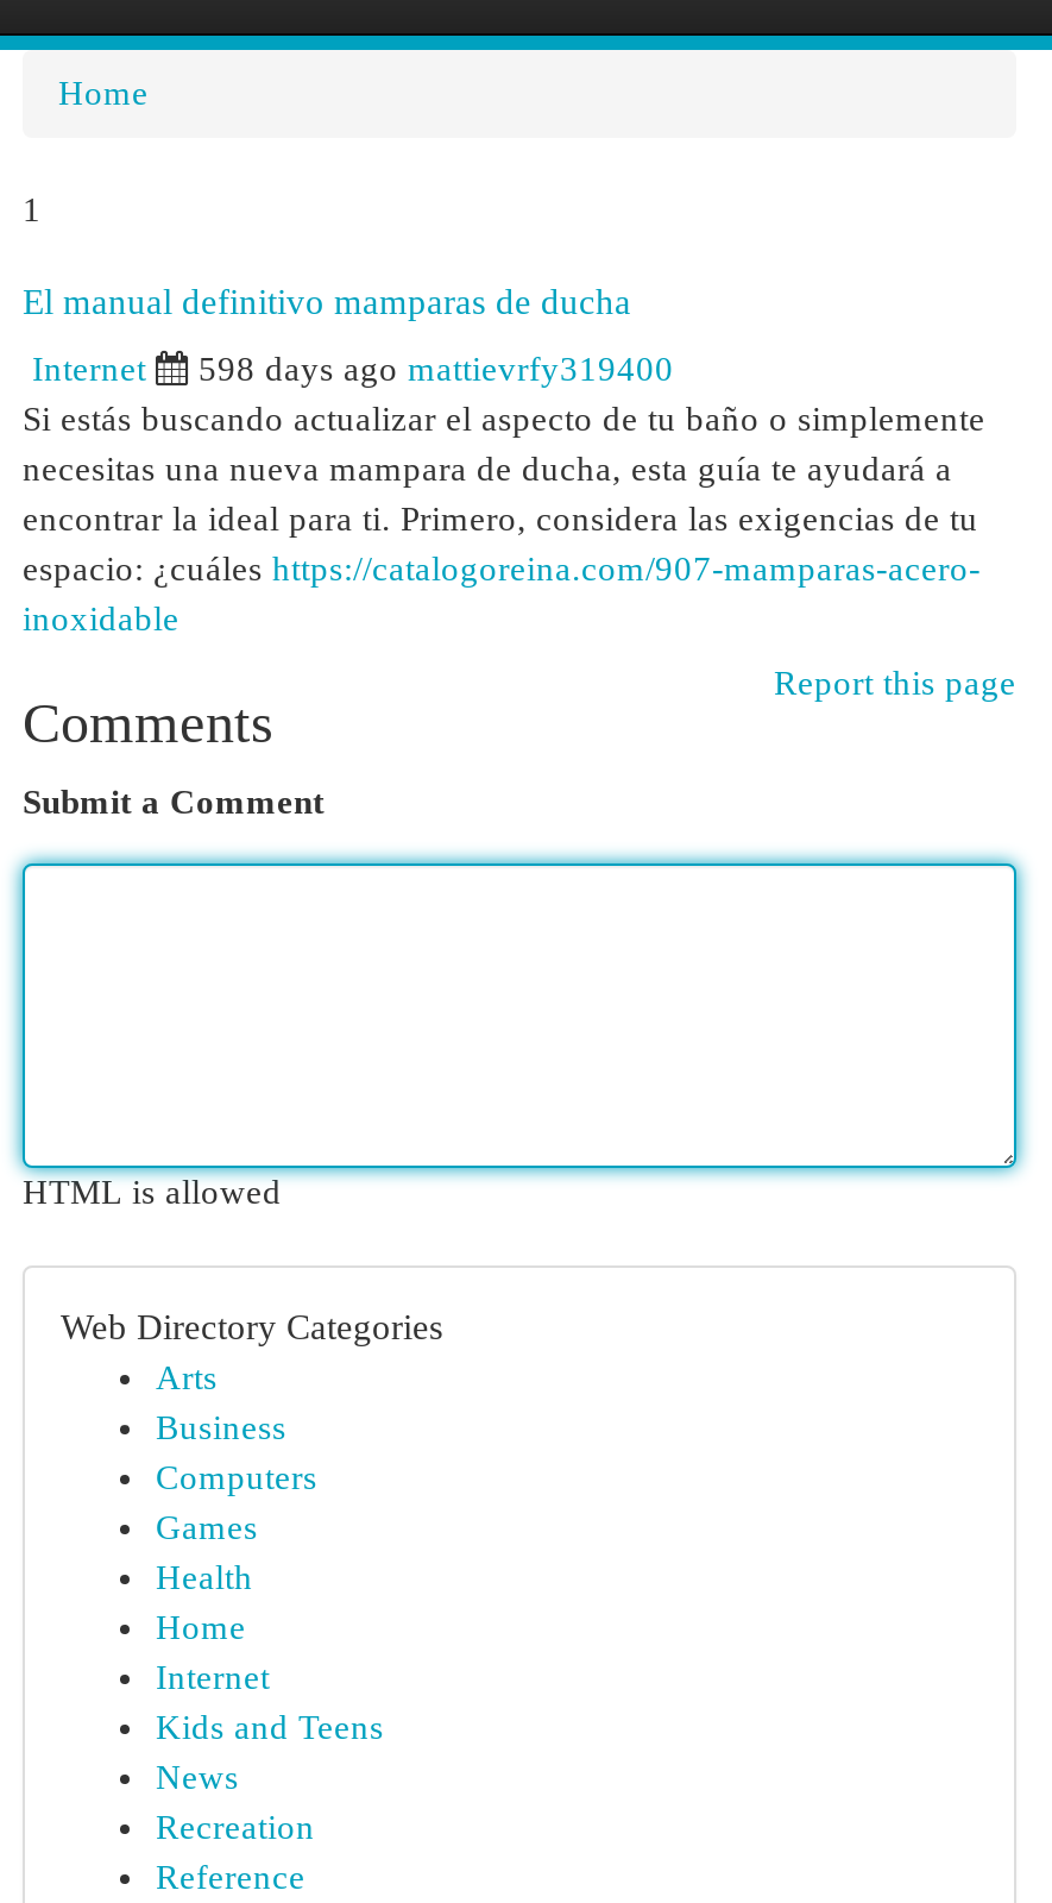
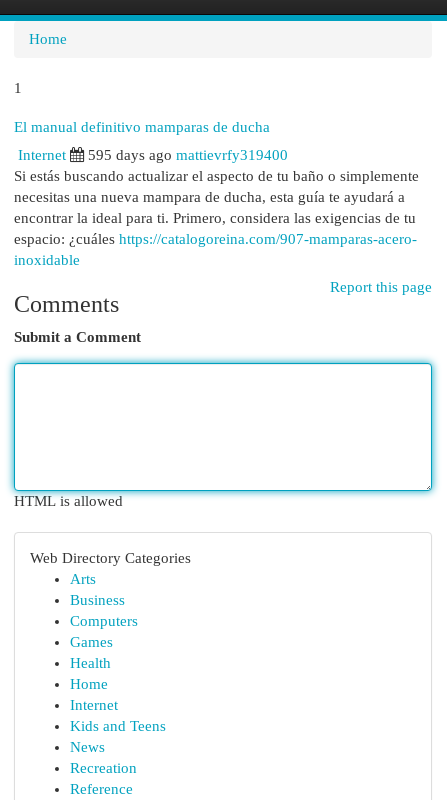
[199,350,674,388] 598 days ago mattievrfy319400 -> [88,147,288,163] 595 days ago mattievrfy319400

